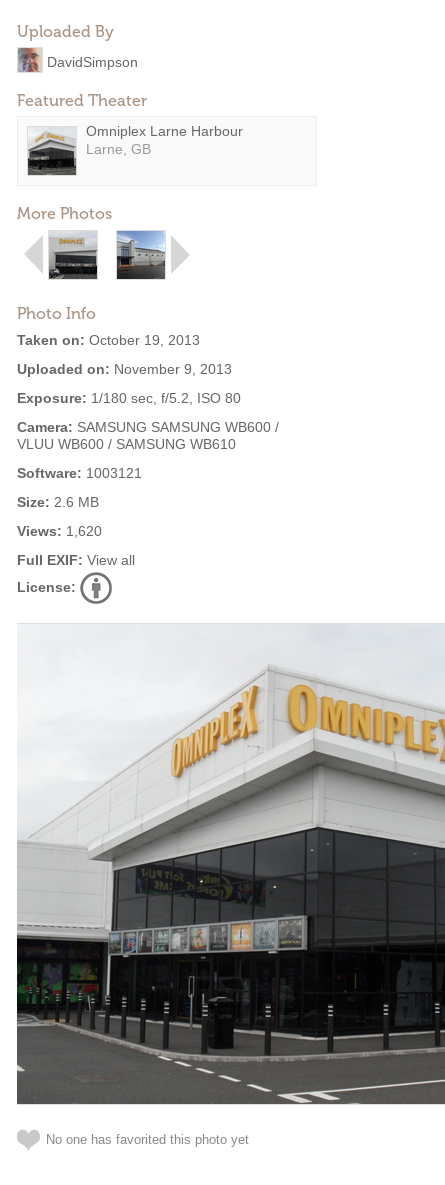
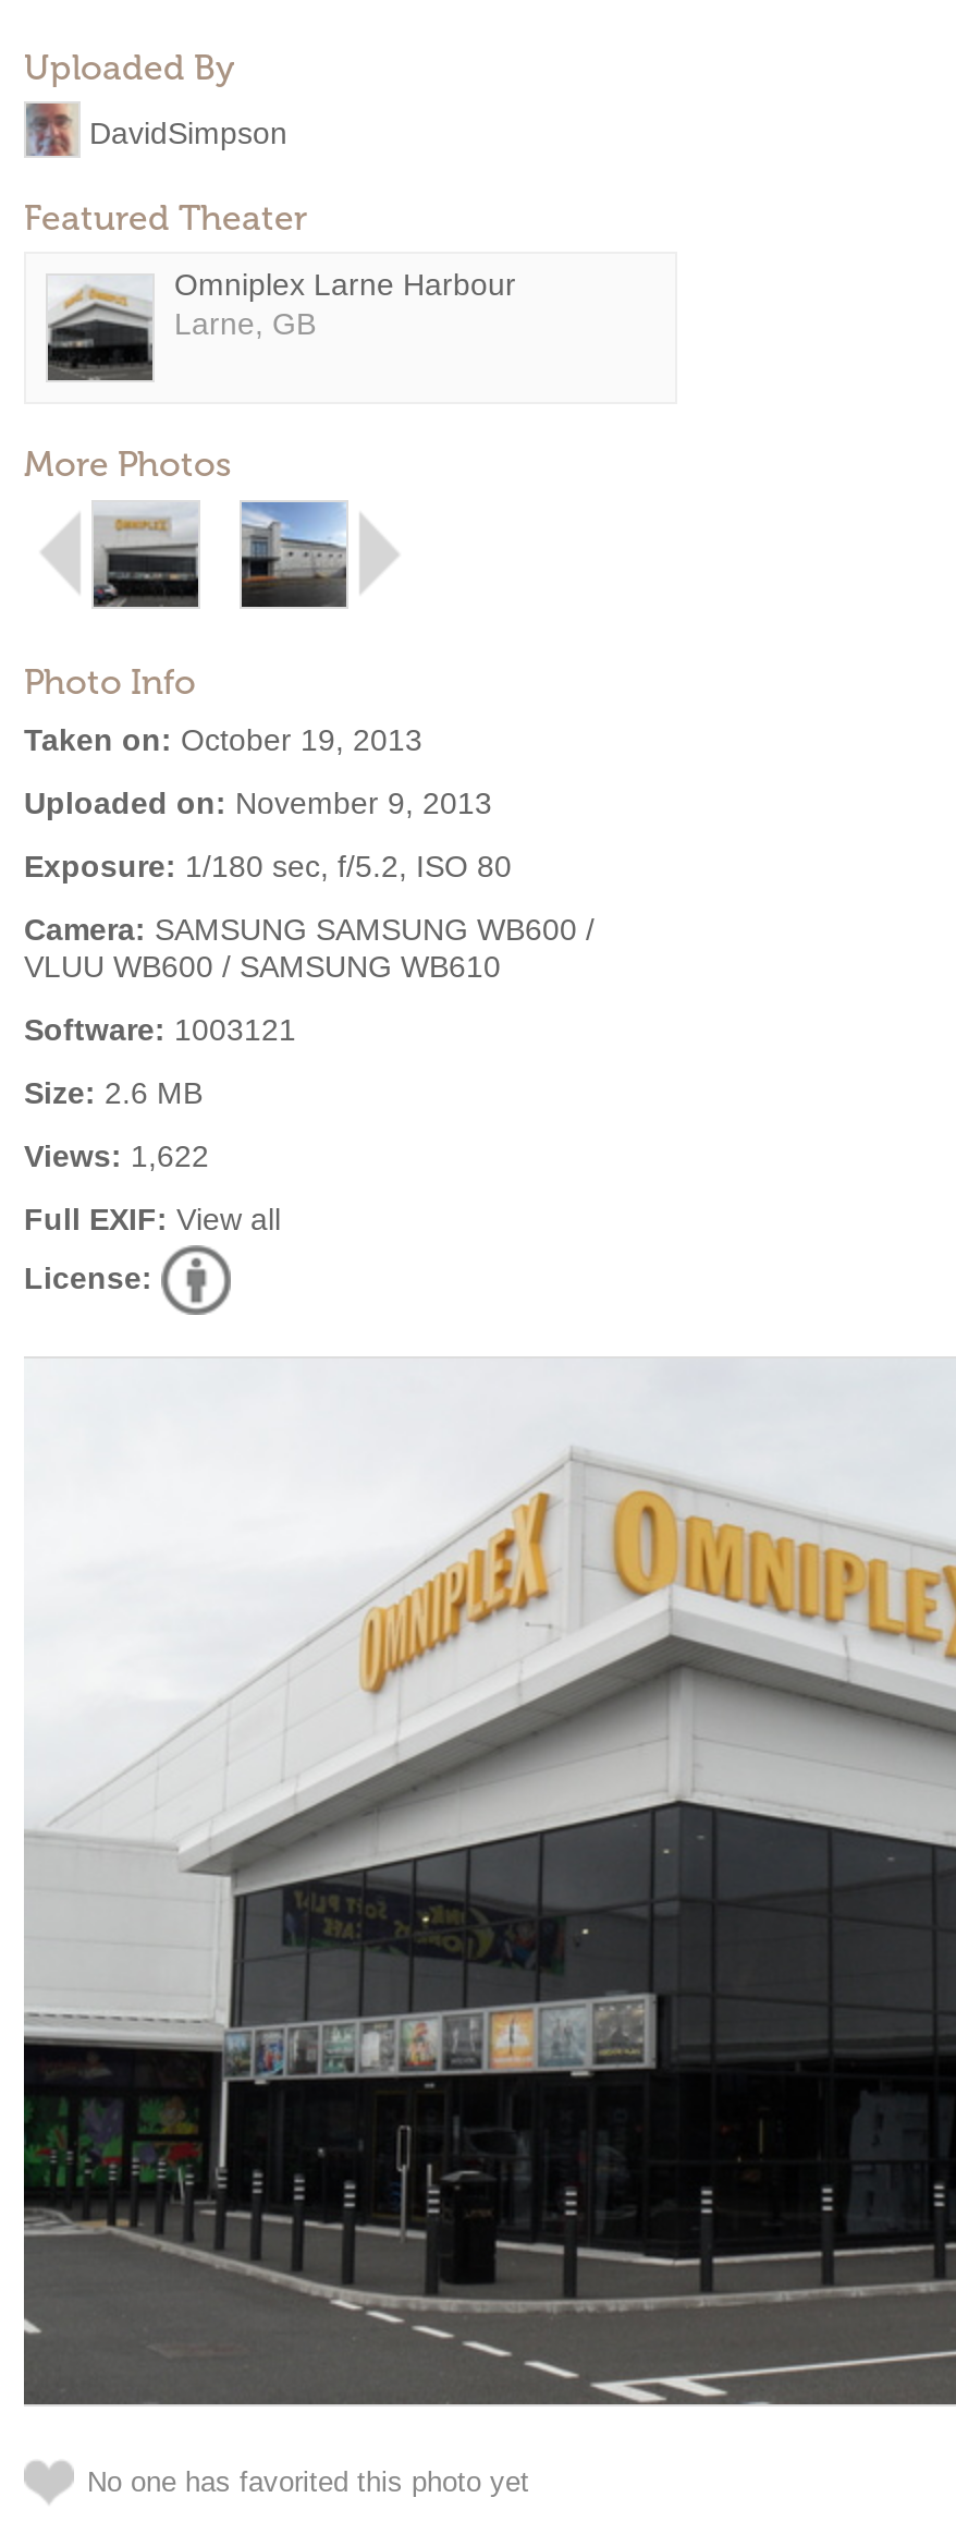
[17,523,102,539] Views: 1,620 -> [24,1138,209,1173] Views: 1,622

